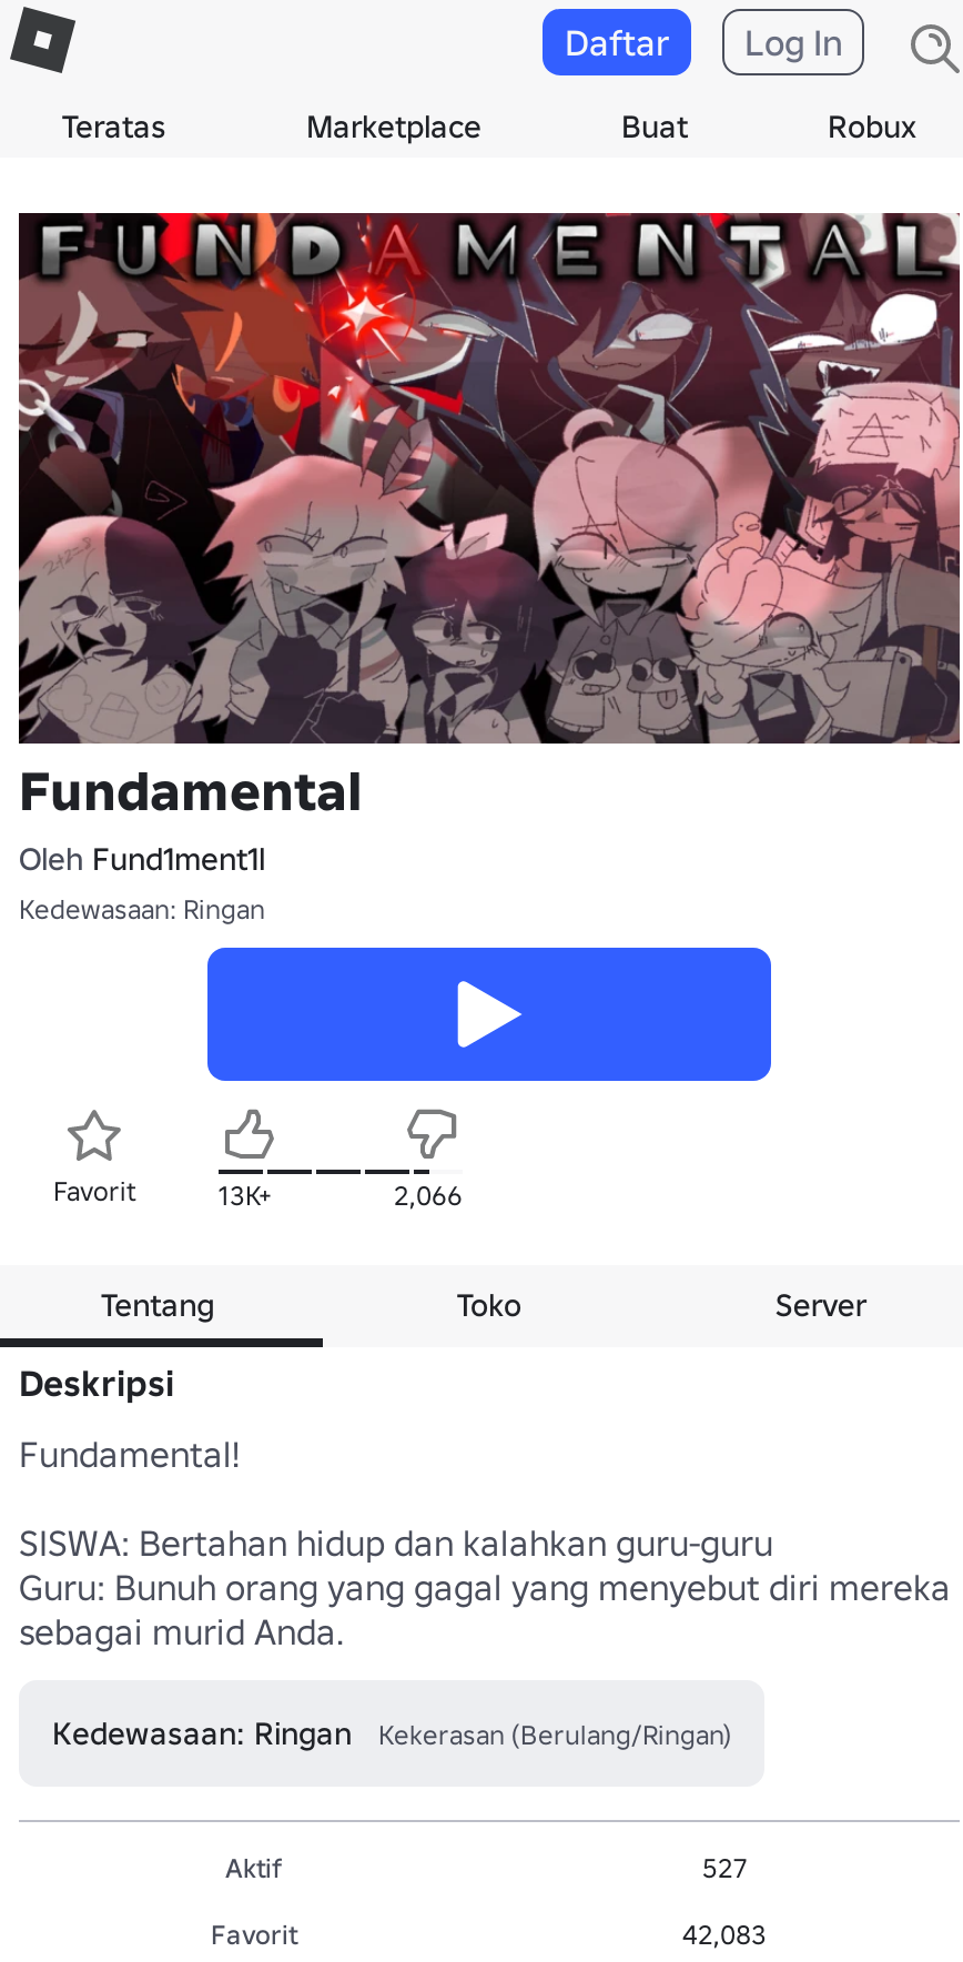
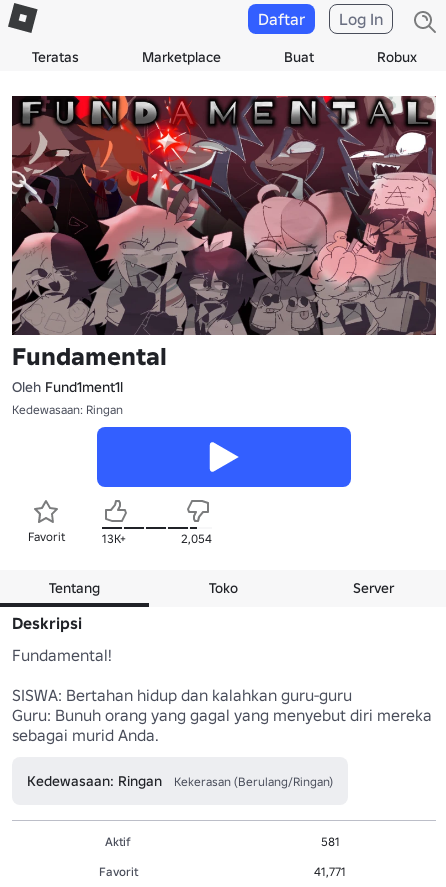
[394,1177,463,1211] 2,066 -> [181,530,212,545] 2,054
[702,1850,747,1883] 527 -> [320,833,339,848] 581
[682,1917,767,1950] 42,083 -> [314,863,346,878] 41,771

